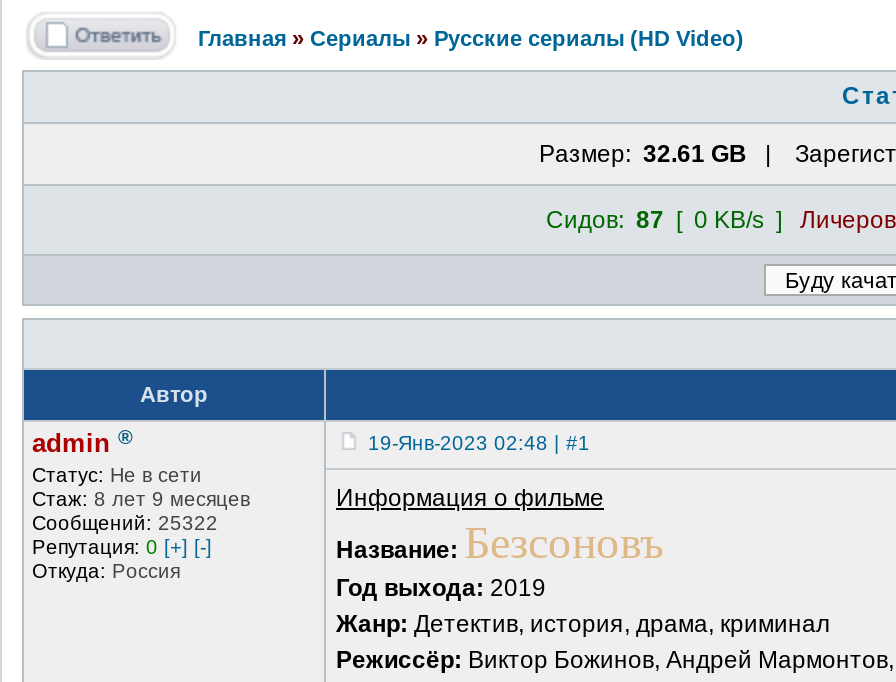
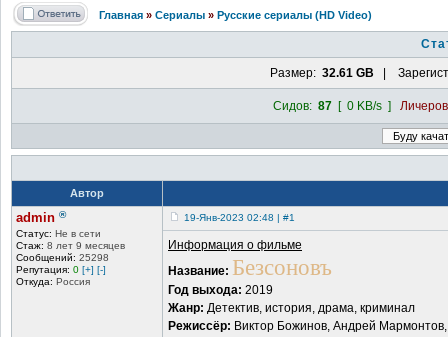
[32,513,218,535] Сообщений: 25322 -> [16,252,109,263] Сообщений: 25298

